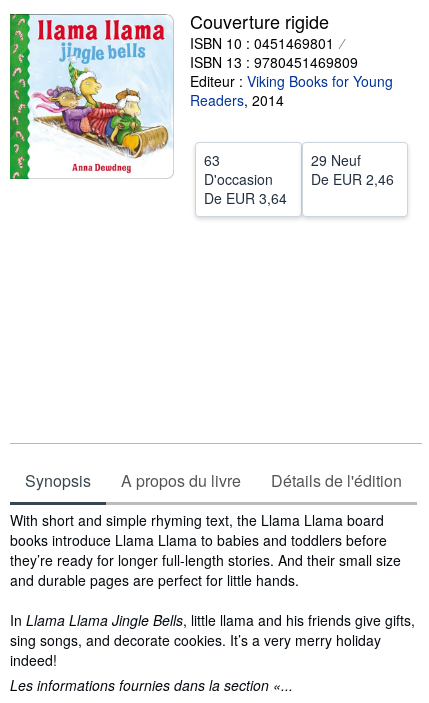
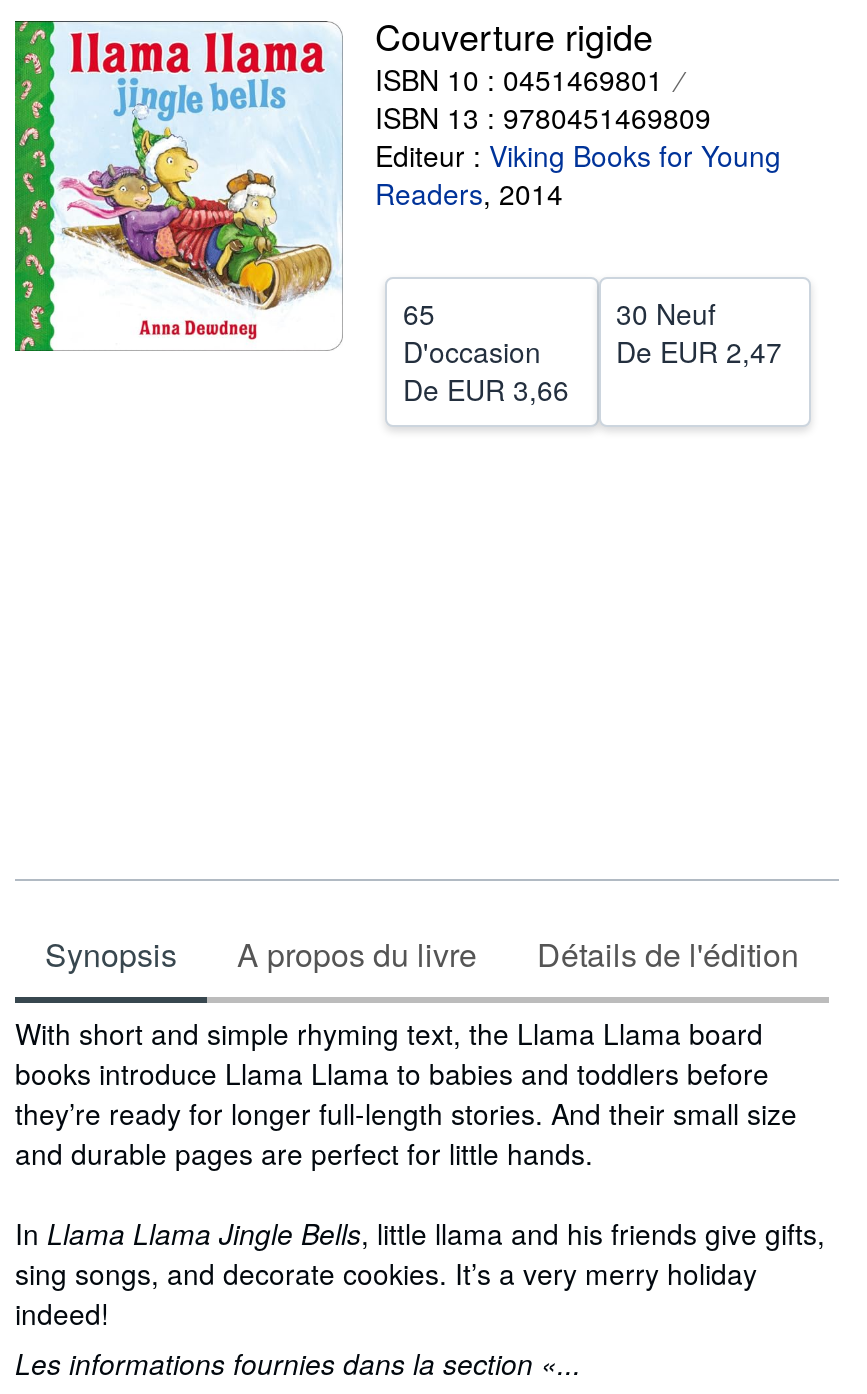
[204,150,220,170] 63 -> [403,293,435,333] 65
[310,150,360,170] 29 Neuf -> [616,293,716,333] 30 Neuf
[204,169,393,189] D'occasion De EUR 2,46 -> [403,331,782,371] D'occasion De EUR 2,47
[204,188,287,208] De EUR 3,64 -> [403,369,569,409] De EUR 3,66

